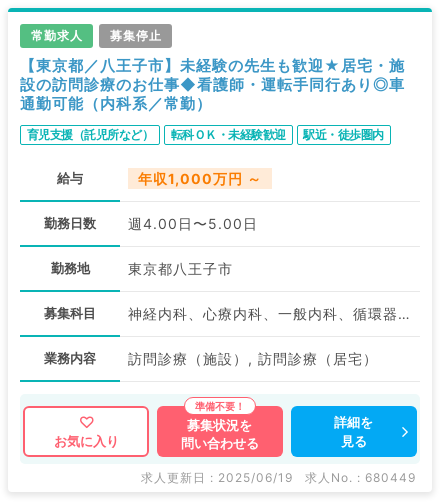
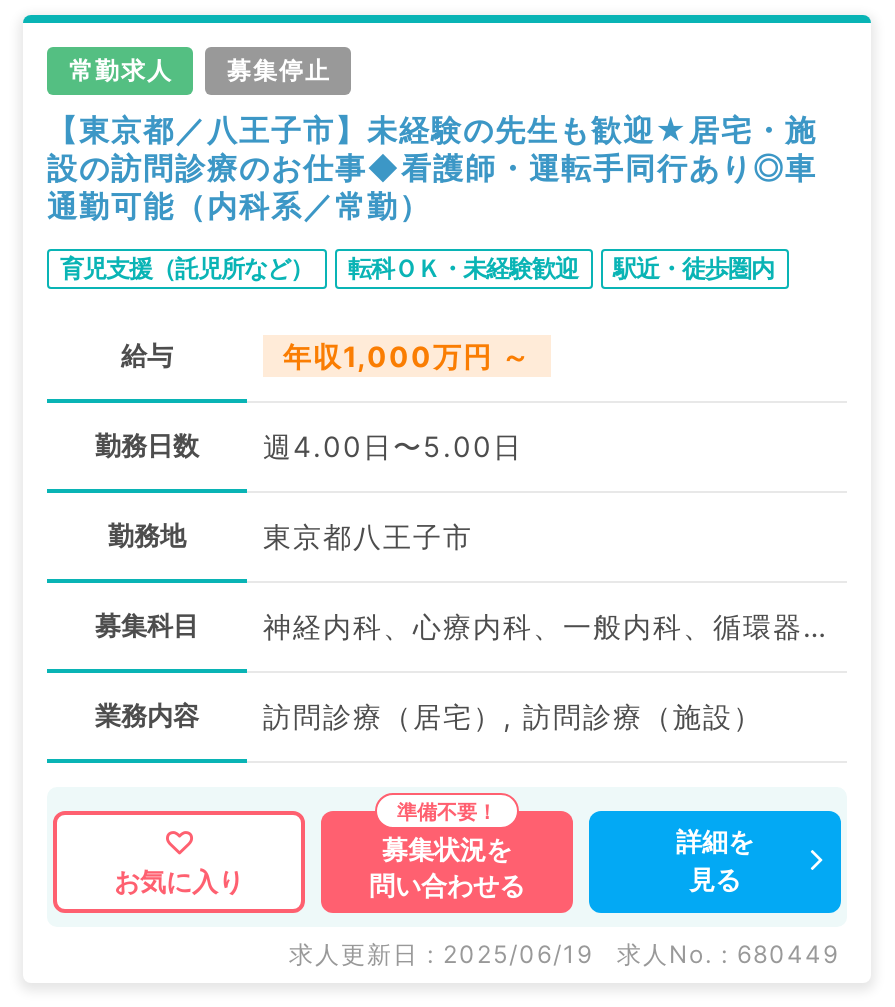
[128,350,378,367] 訪問診療（施設）, 訪問診療（居宅） -> [263,699,763,733] 訪問診療（居宅）, 訪問診療（施設）

